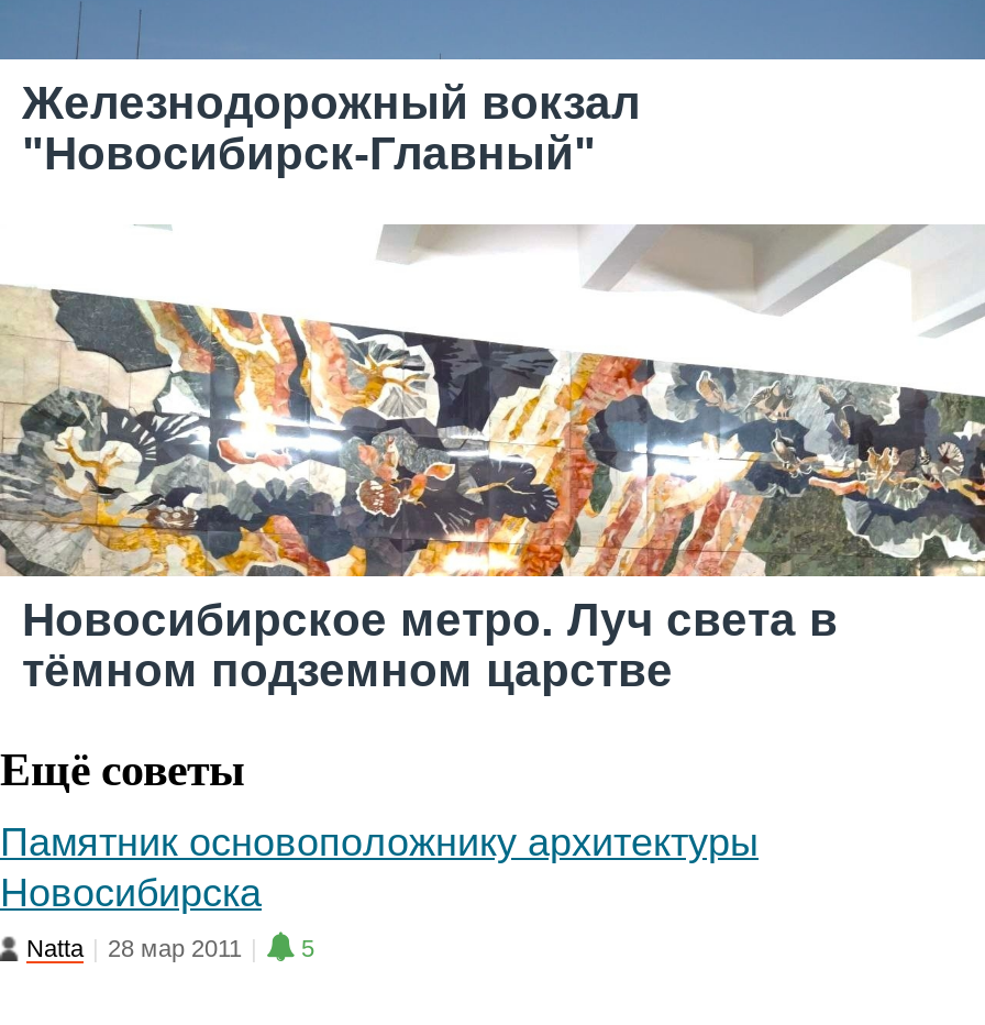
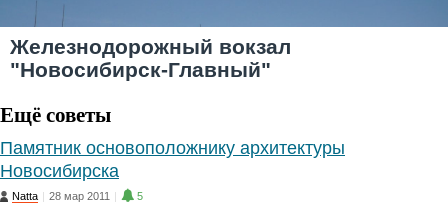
[7,222,978,695] [image] | Новосибирское метро. Луч света в | тёмном подземном царстве -> none

